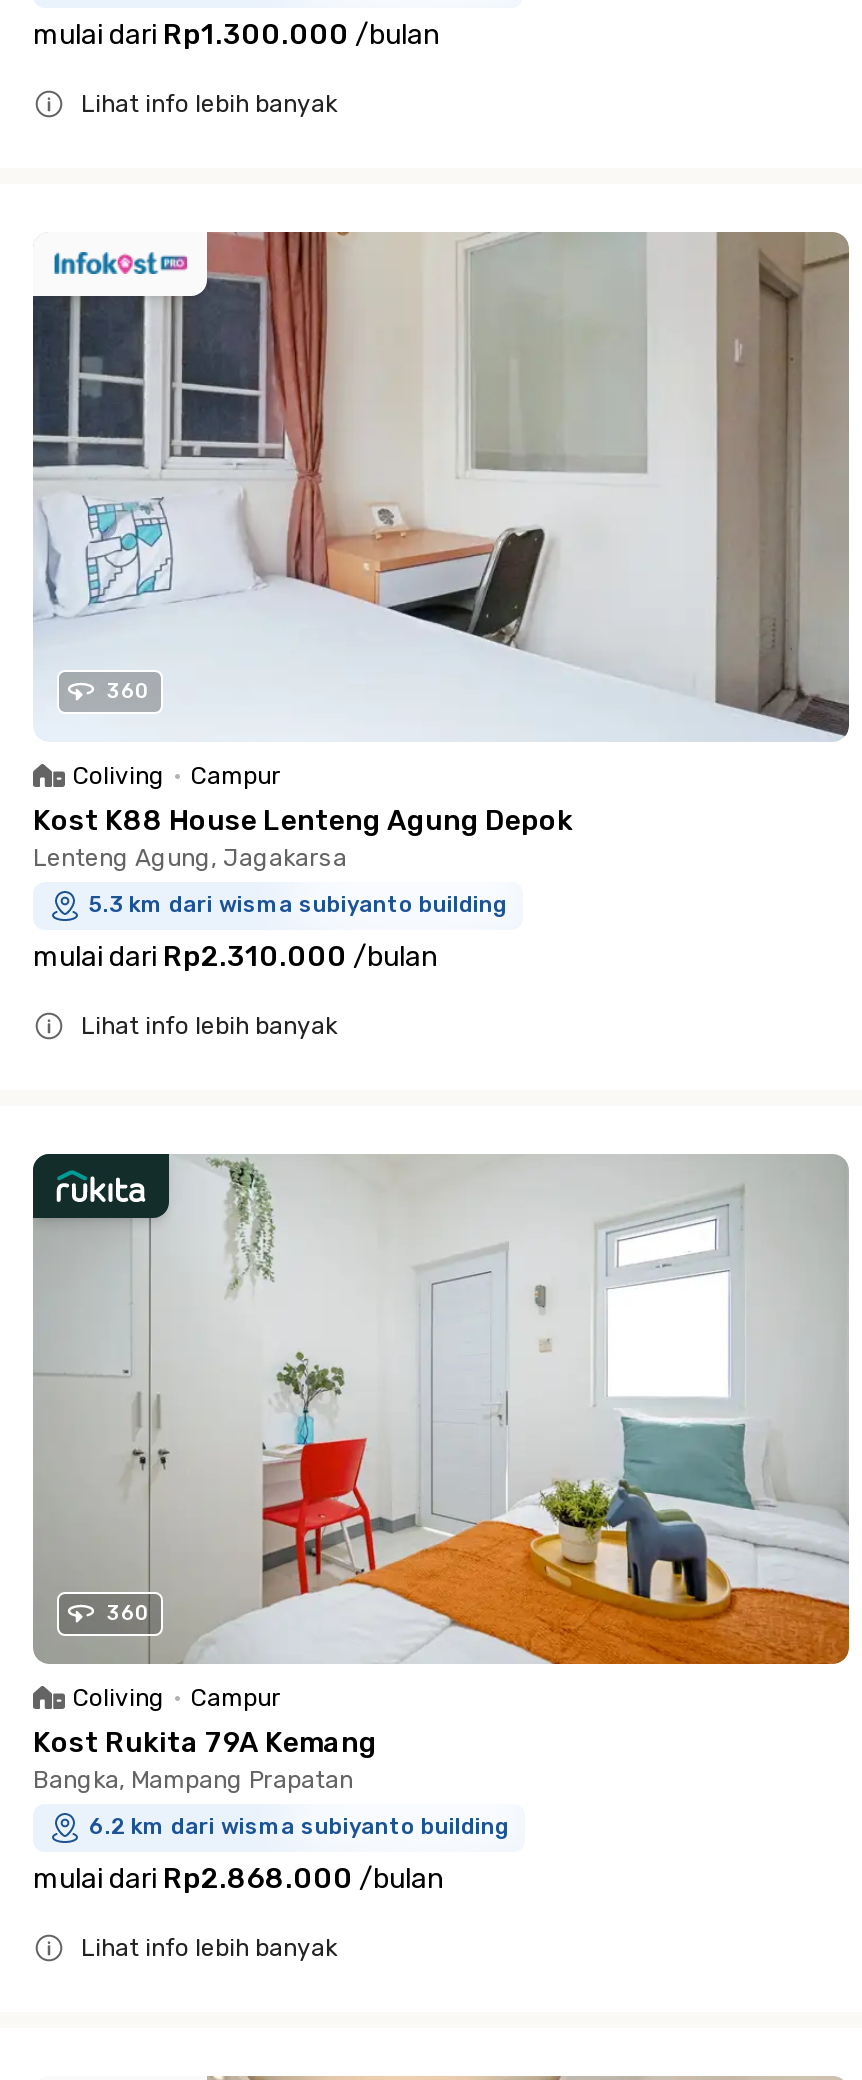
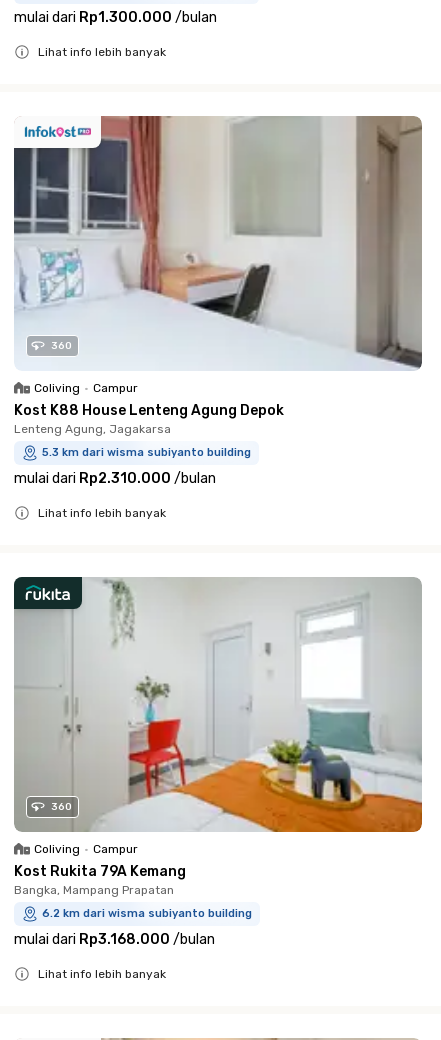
[33,1861,443,1895] mulai dari Rp2.868.000 /bulan -> [14,930,215,947] mulai dari Rp3.168.000 /bulan

